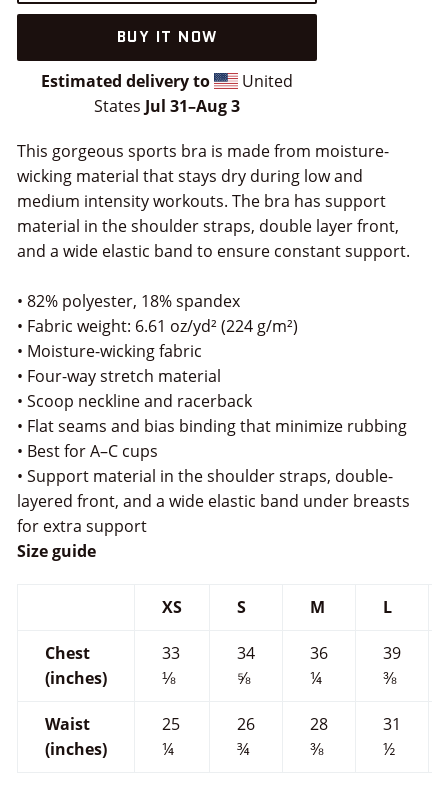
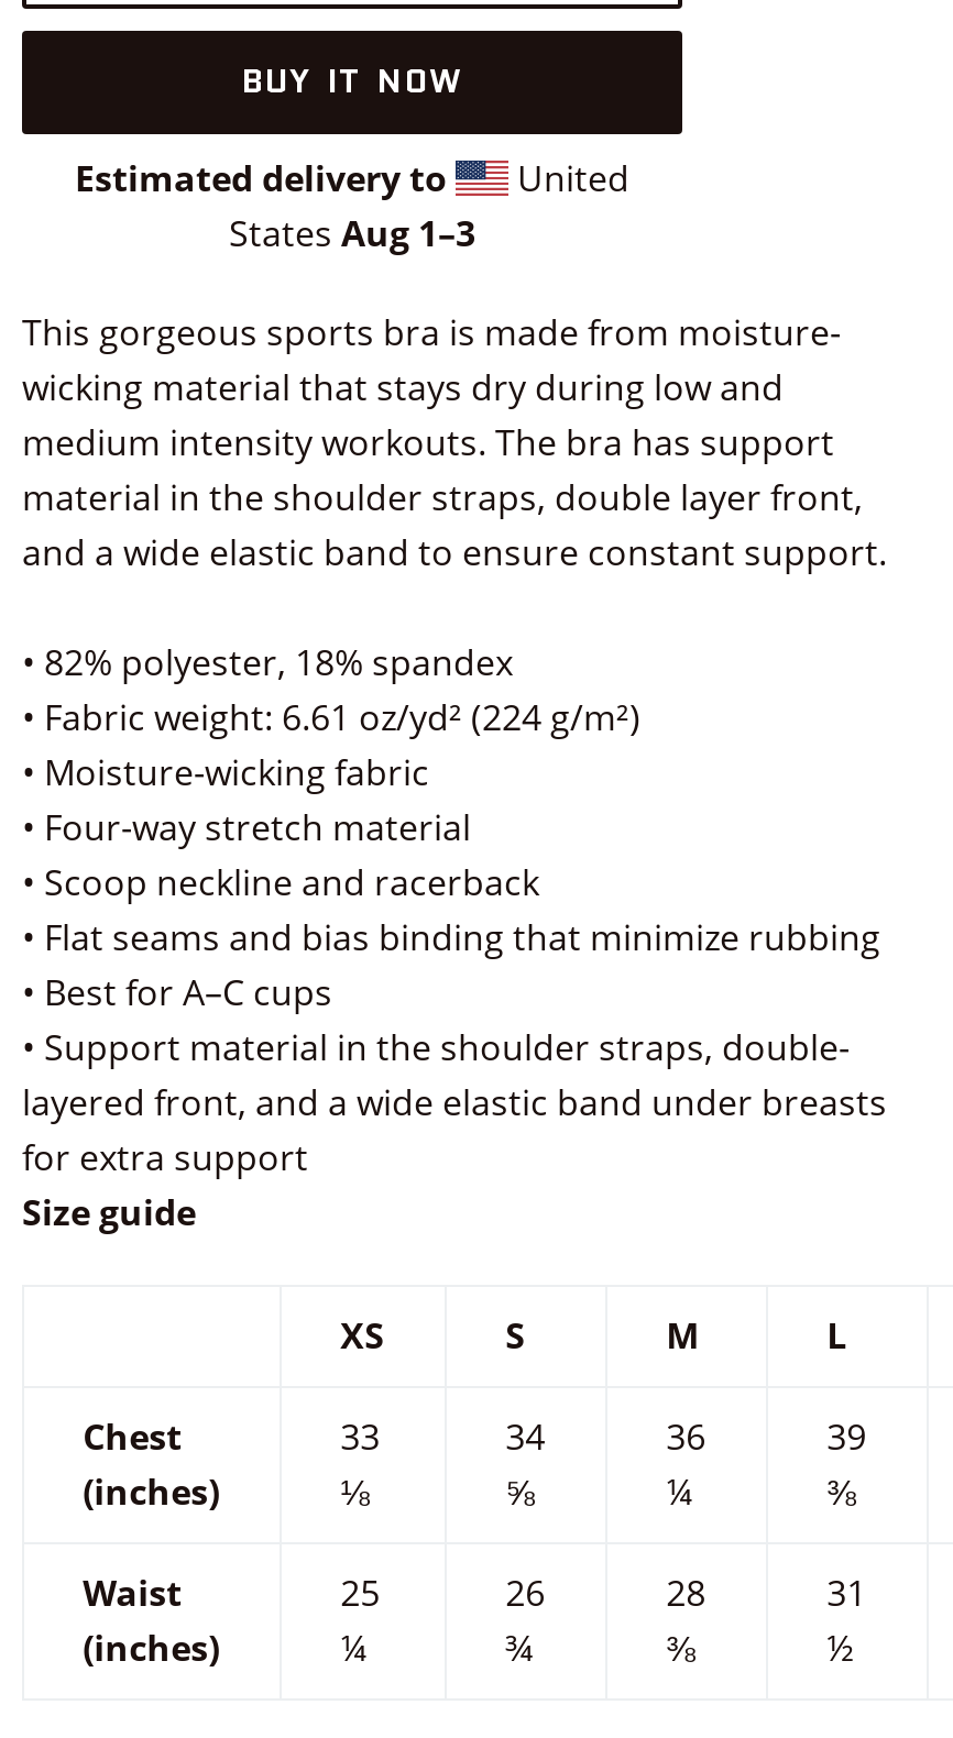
[94,94,240,116] States Jul 31–Aug 3 -> [229,208,475,256] States Aug 1–3

